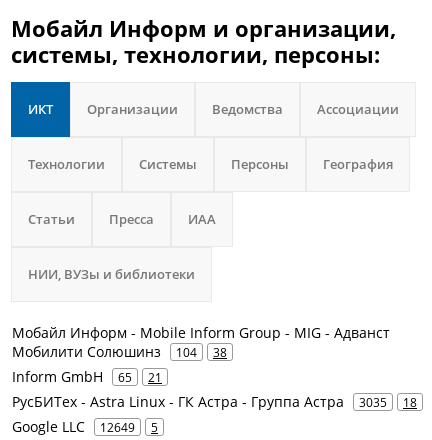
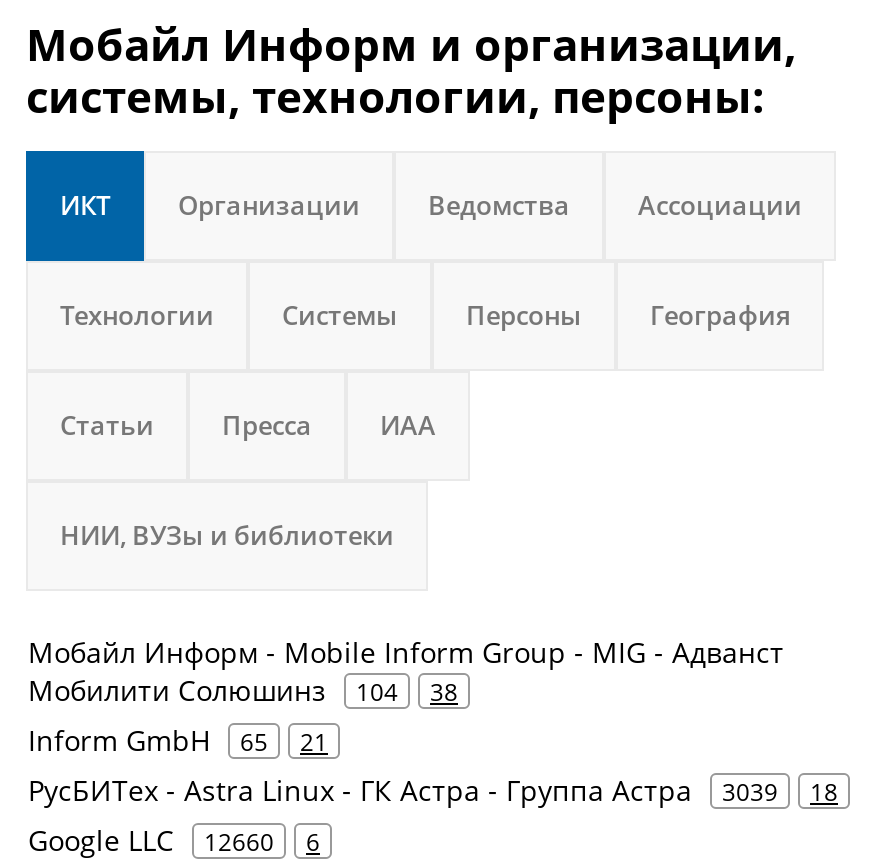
[12,392,417,411] РусБИТех - Astra Linux - ГК Астра - Группа Астра 3035 18 -> [28,771,838,809] РусБИТех - Astra Linux - ГК Астра - Группа Астра 3039 18
[100,419,135,435] 12649 -> [204,825,274,857] 12660
[151,419,158,435] 5 -> [306,825,320,857] 6

